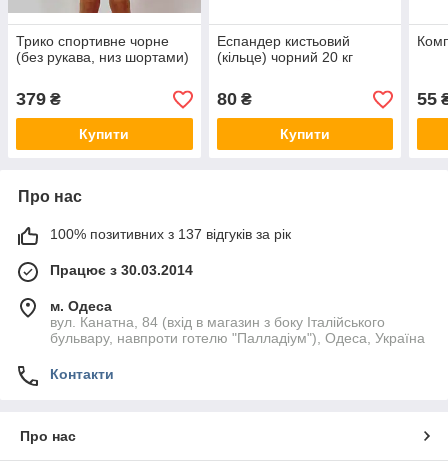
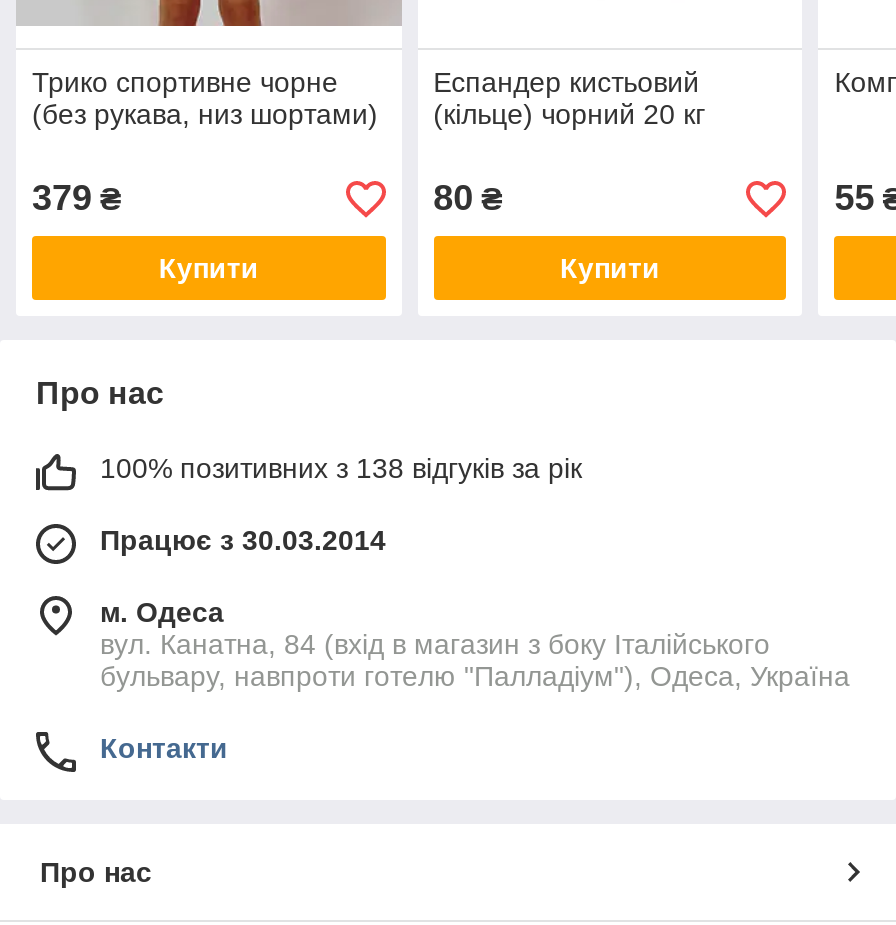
[50,226,291,242] 100% позитивних з 137 відгуків за рік -> [100,453,582,485] 100% позитивних з 138 відгуків за рік

